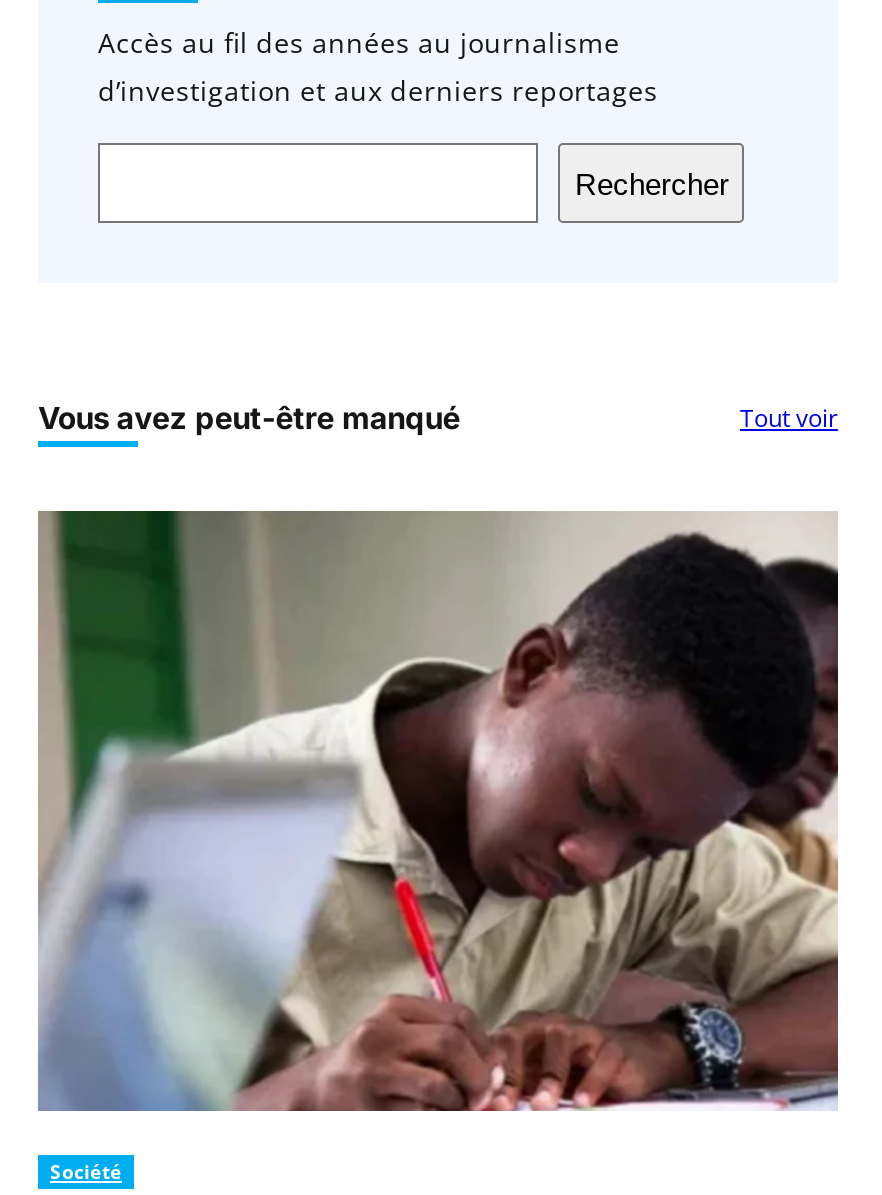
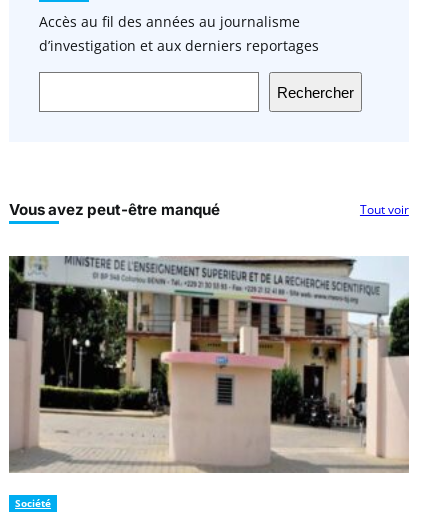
[38,511,840,1113] [image] -> [9,256,409,474] [image]

